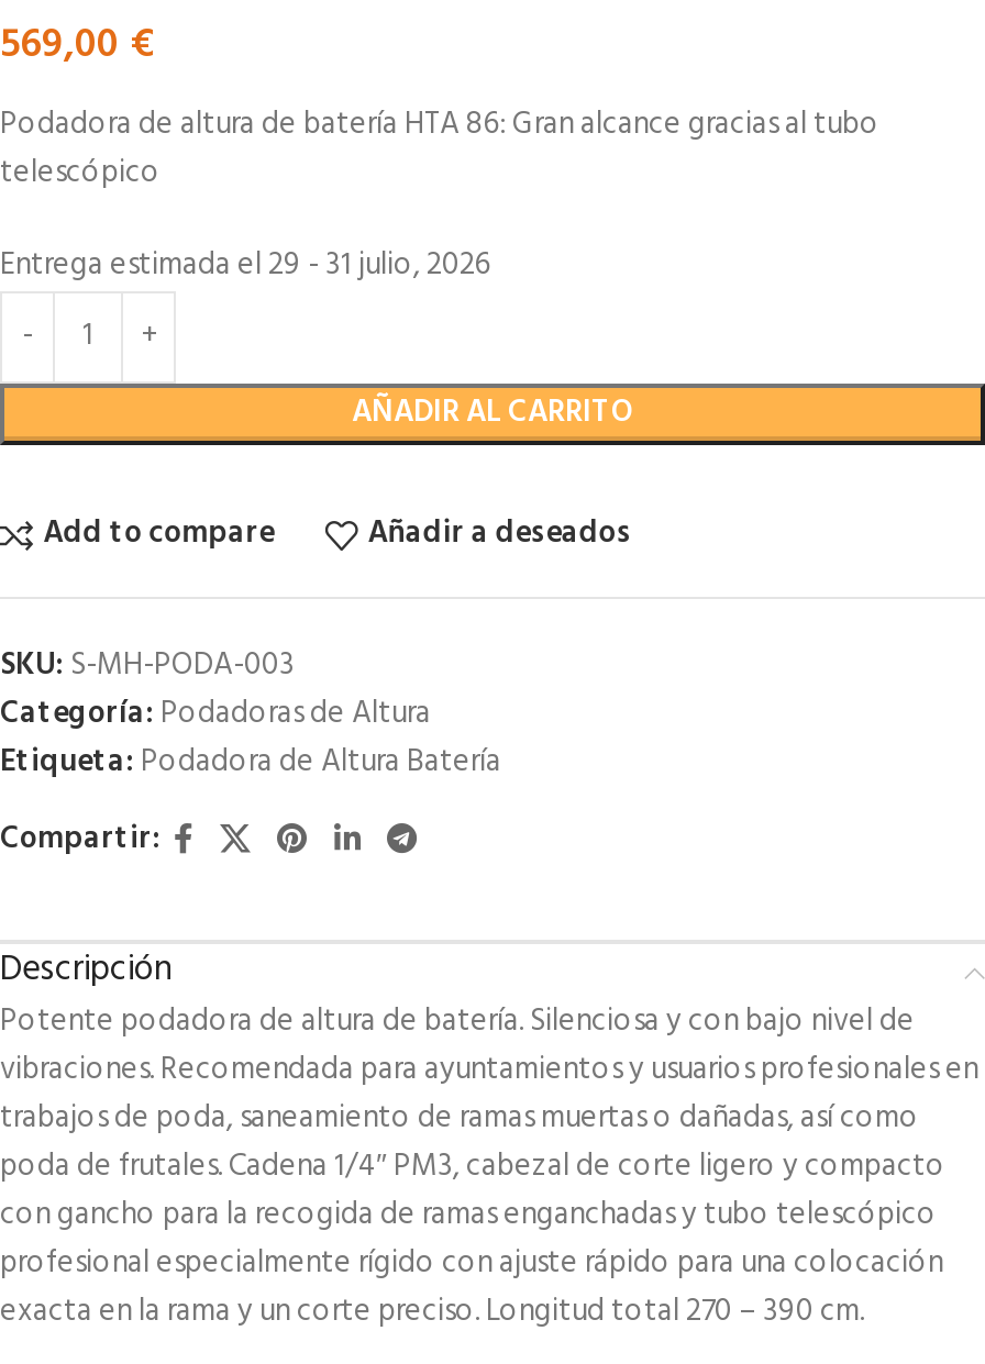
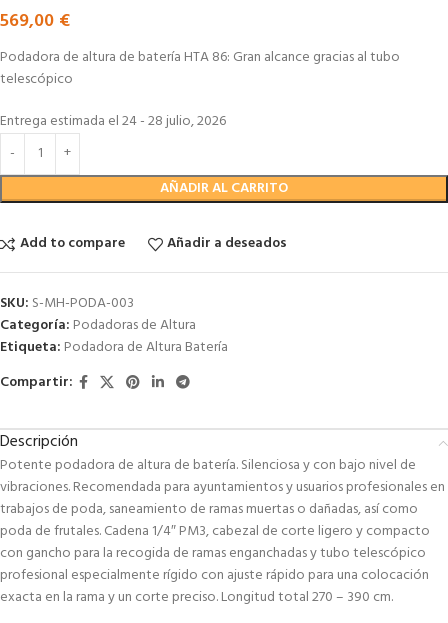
[0,240,490,291] Entrega estimada el 29 - 31 julio, 2026 -> [0,110,226,133] Entrega estimada el 24 - 28 julio, 2026

